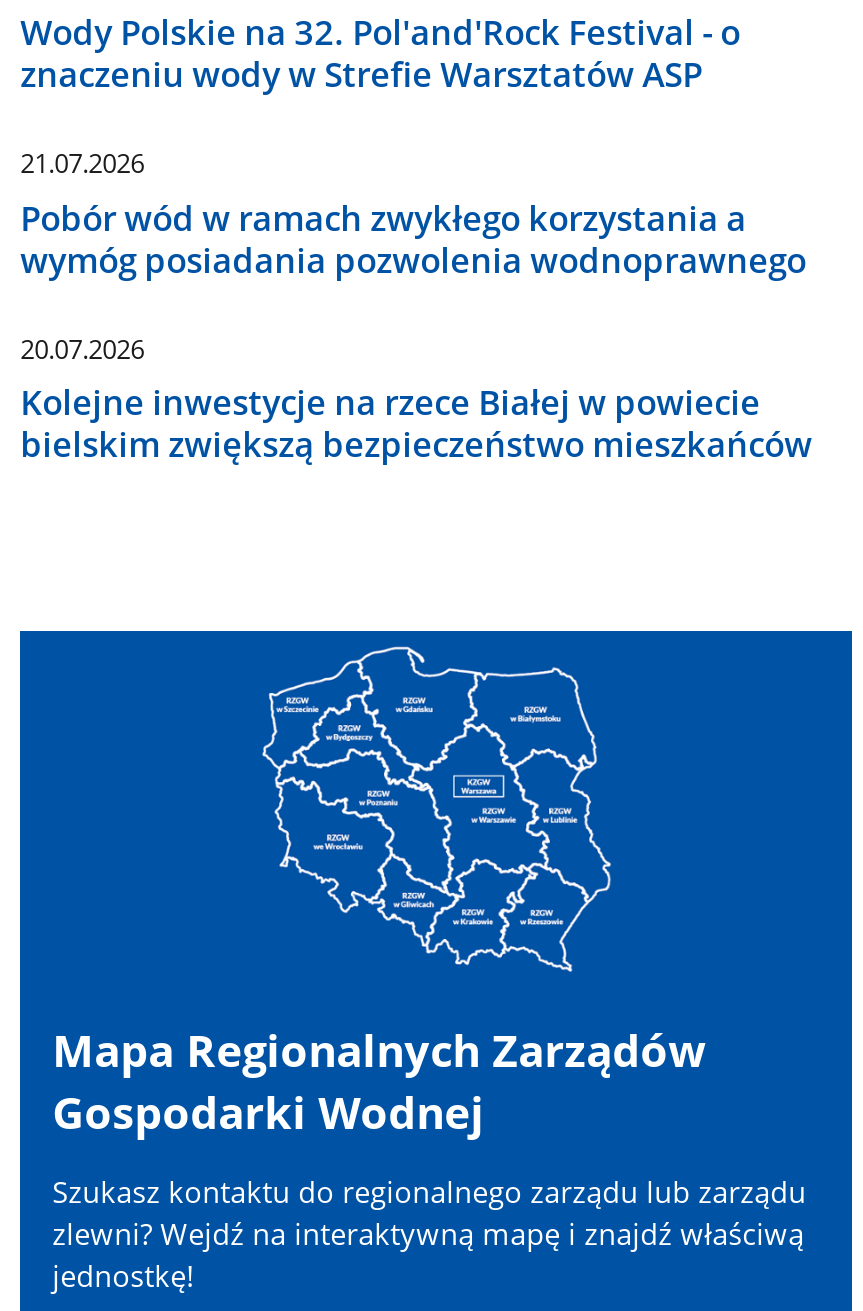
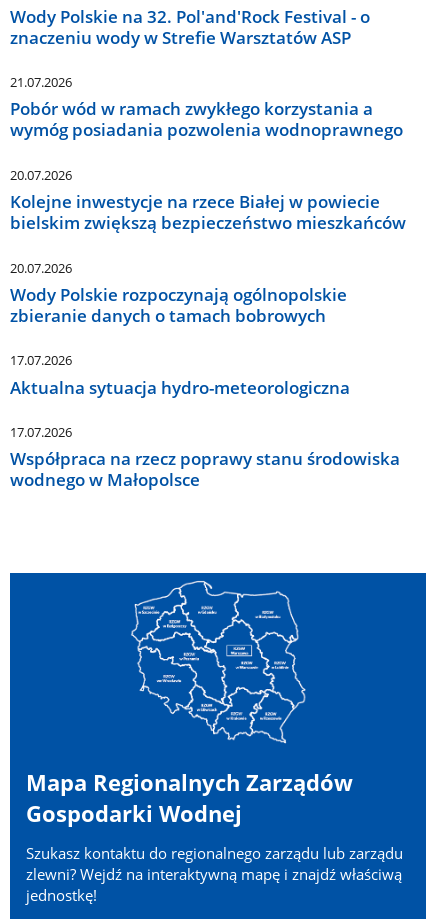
none -> [10,258,400,491] 20.07.2026 | Wody Polskie rozpoczynają ogólnopolskie | zbieranie danych o tamach bobrowych | 17.07.2026 | Aktualna sytuacja hydro-meteorologiczna | 17.07.2026 | Współpraca na rzecz poprawy stanu środowiska | wodnego w Małopolsce

